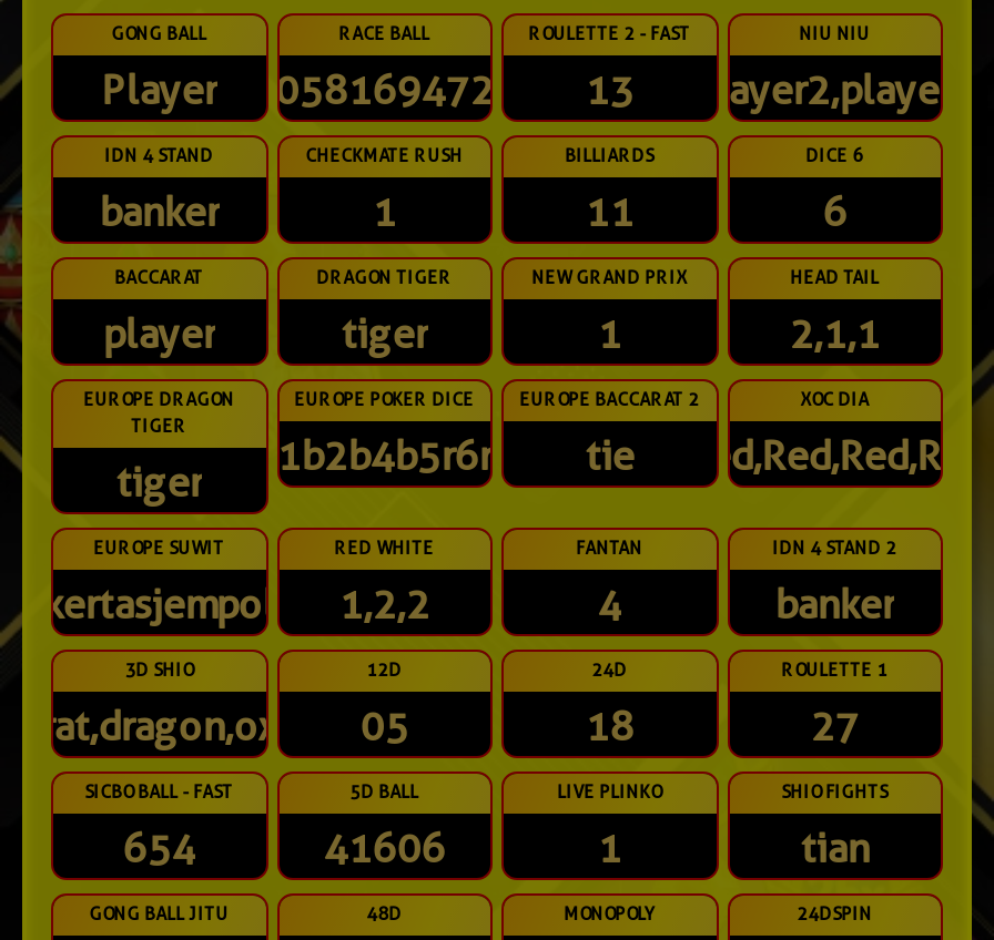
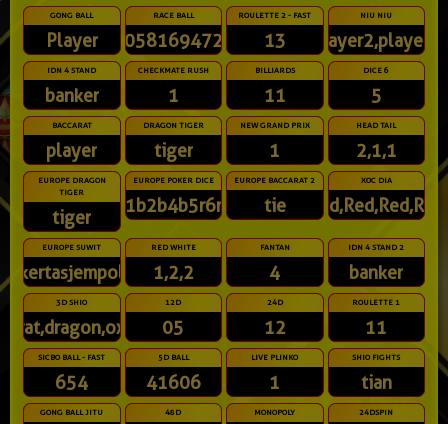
[823,189,847,235] 6 -> [371,85,382,106] 5
[585,703,634,750] 18 -> [264,317,286,338] 12
[810,703,859,750] 27 -> [365,317,387,338] 11

